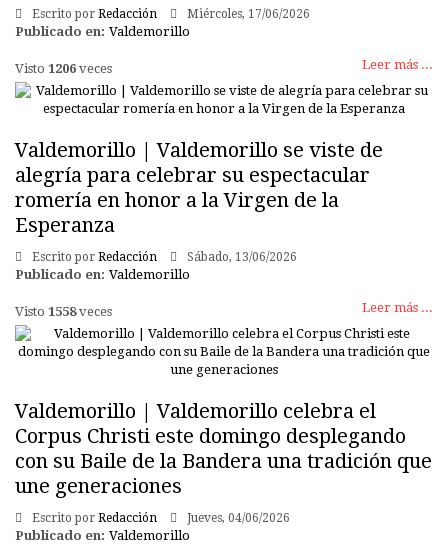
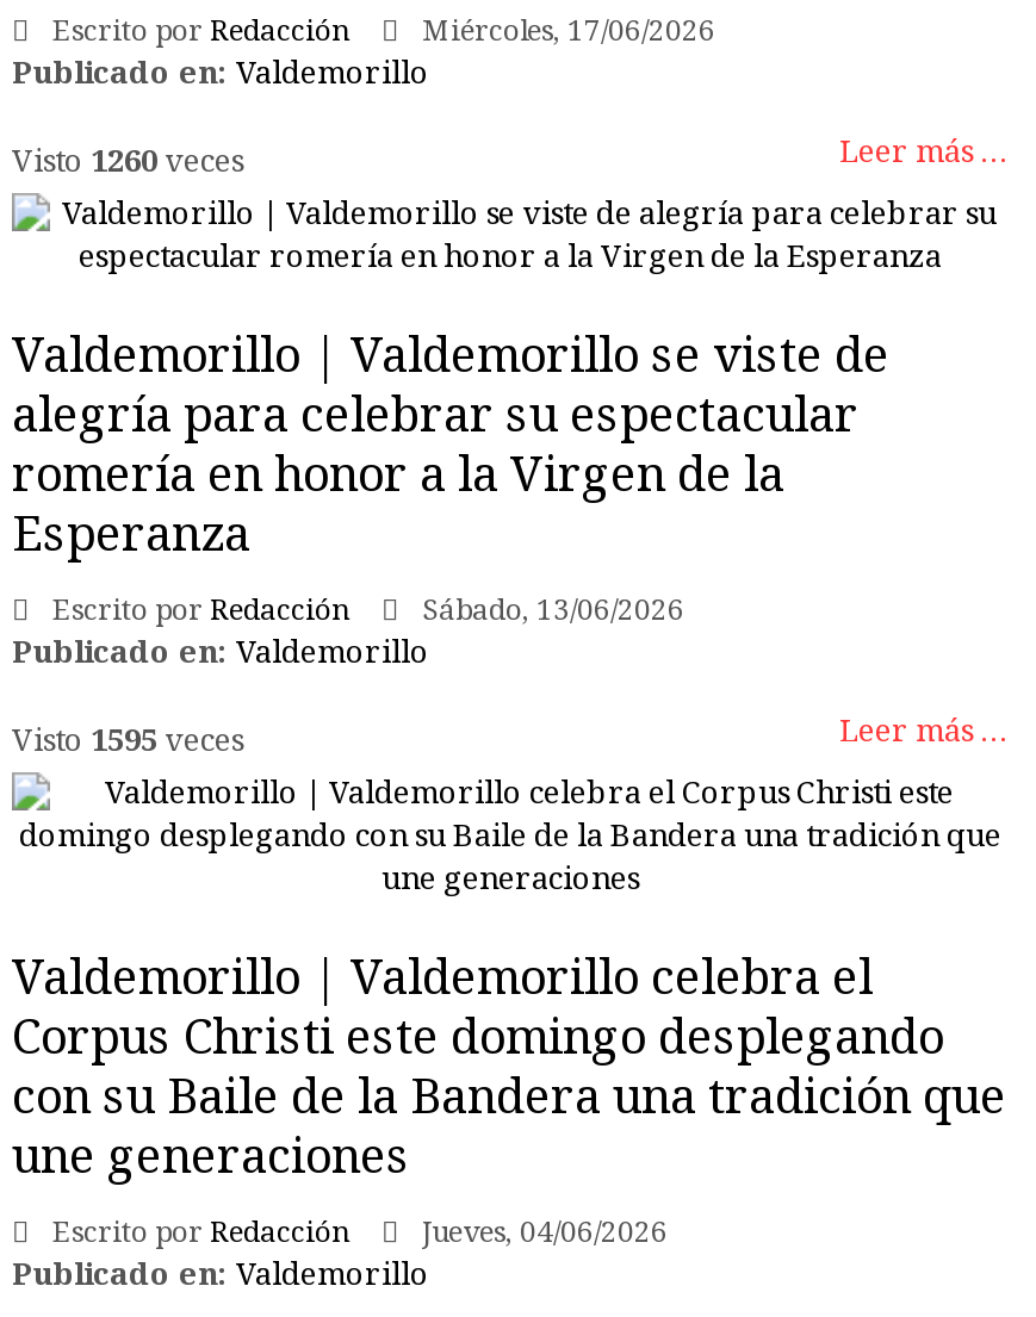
[15,61,112,76] Visto 1206 veces -> [12,143,243,179] Visto 1260 veces
[15,304,112,319] Visto 1558 veces -> [12,722,243,758] Visto 1595 veces

